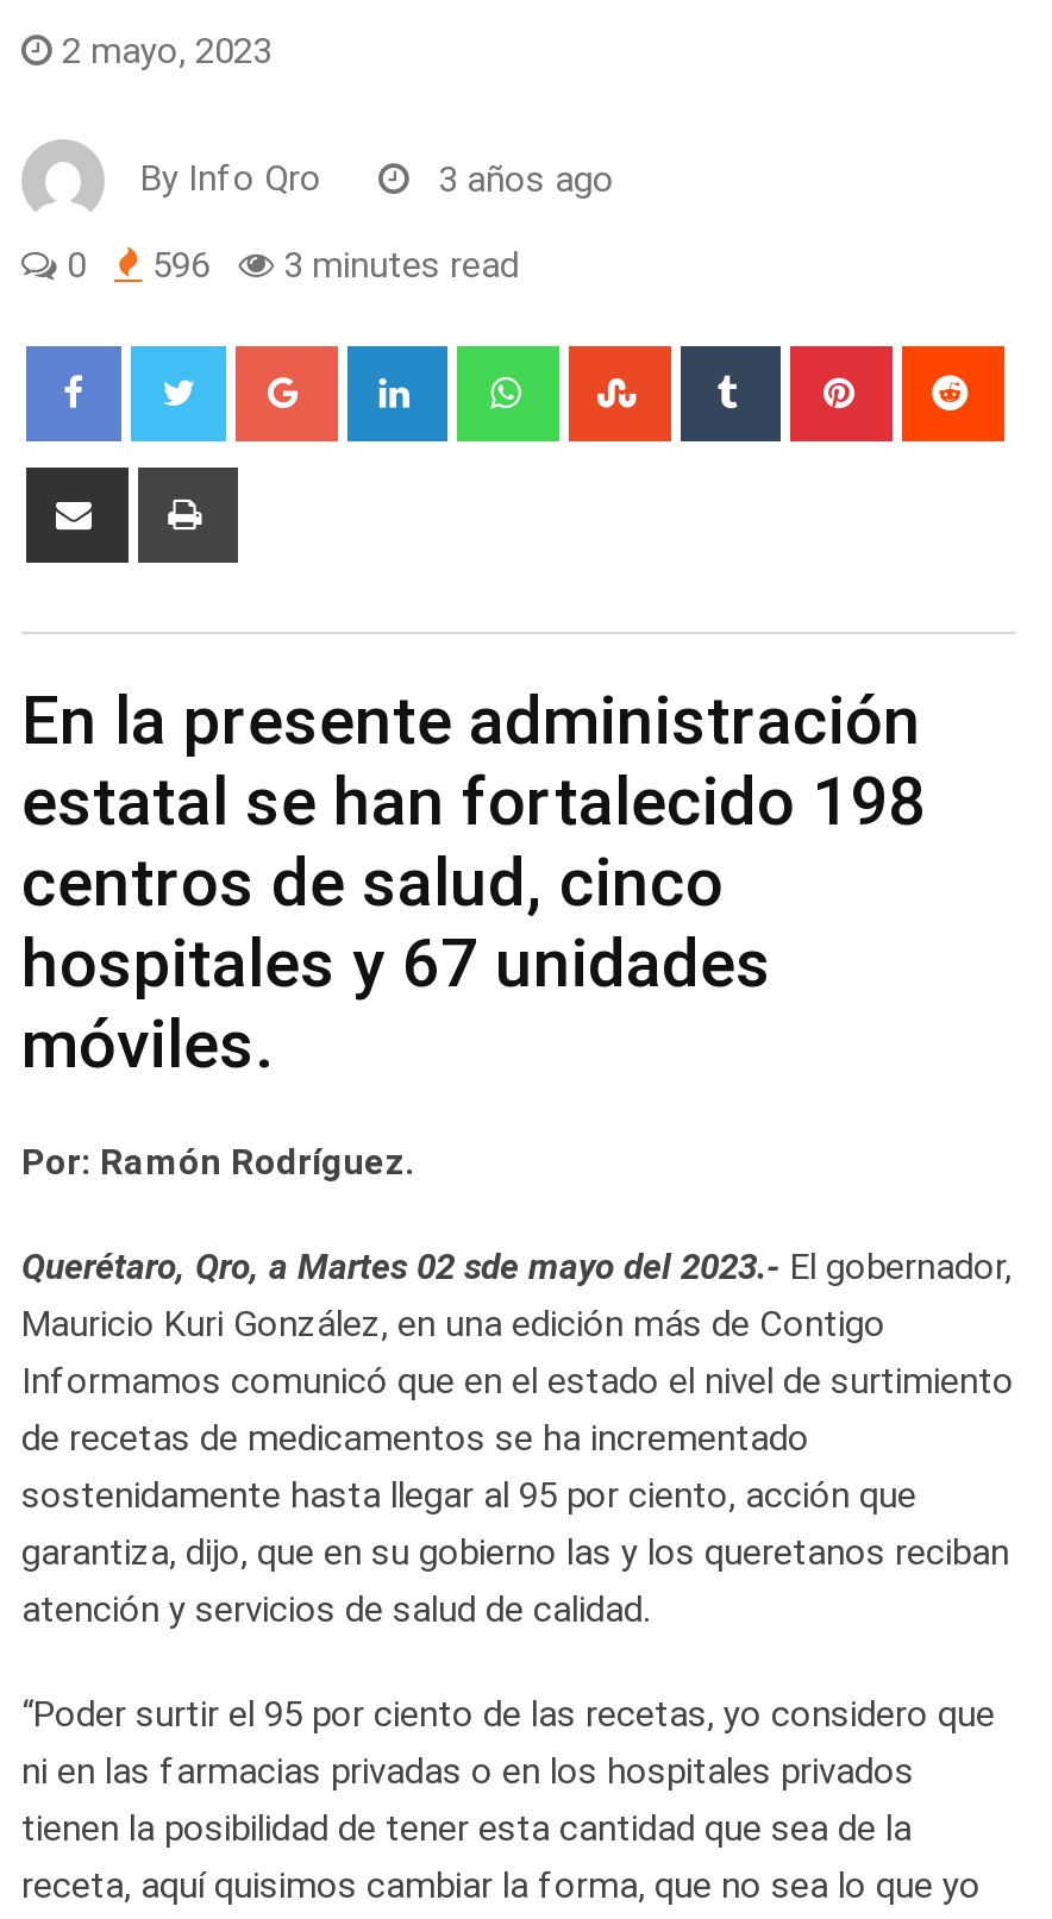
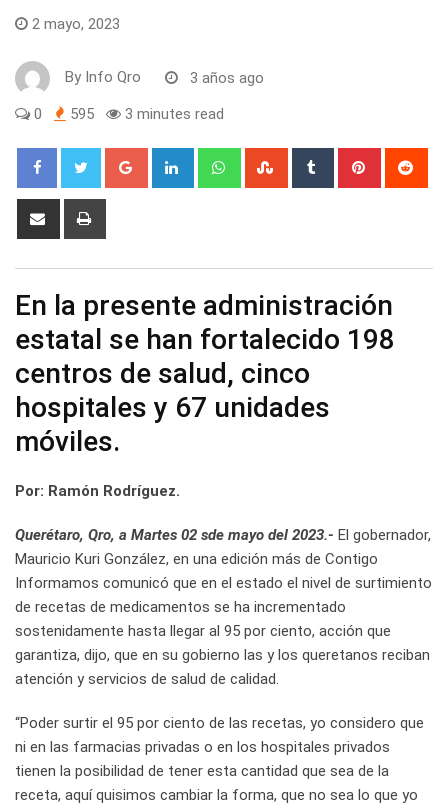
[57,244,519,287] 0 596 3 minutes read -> [30,105,224,123] 0 595 3 minutes read

